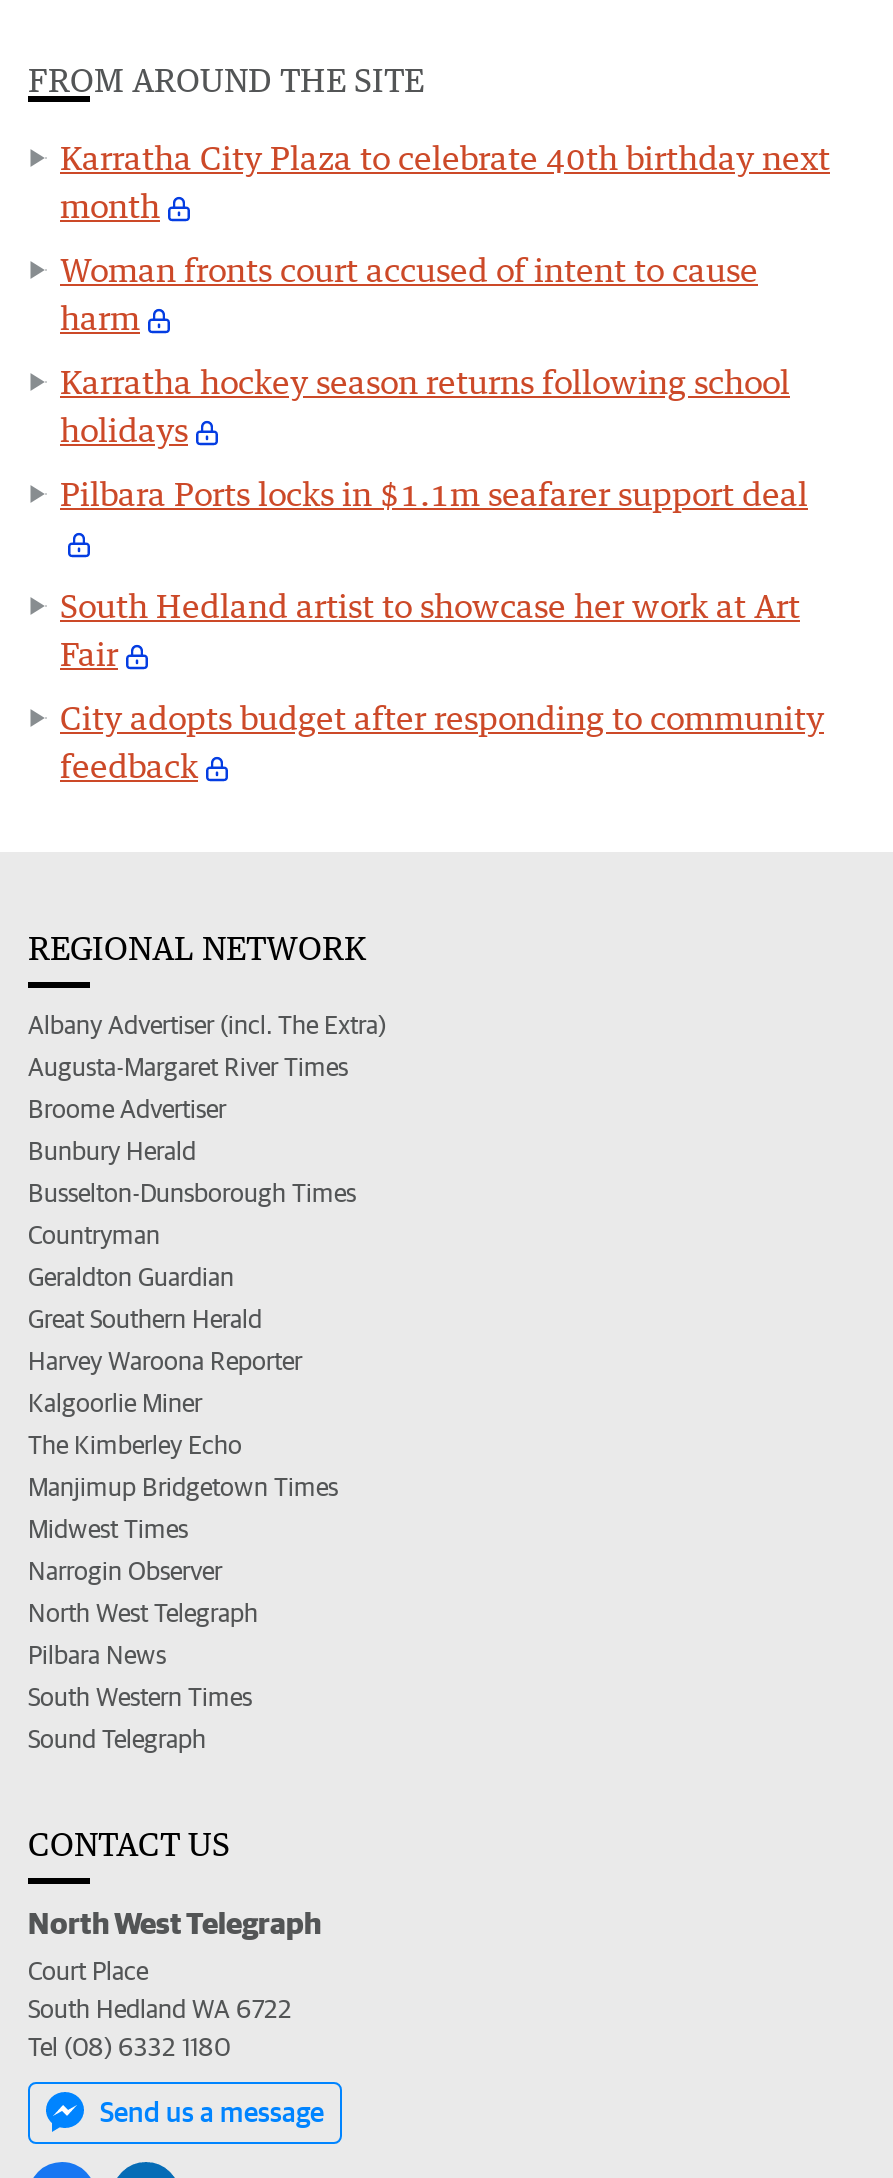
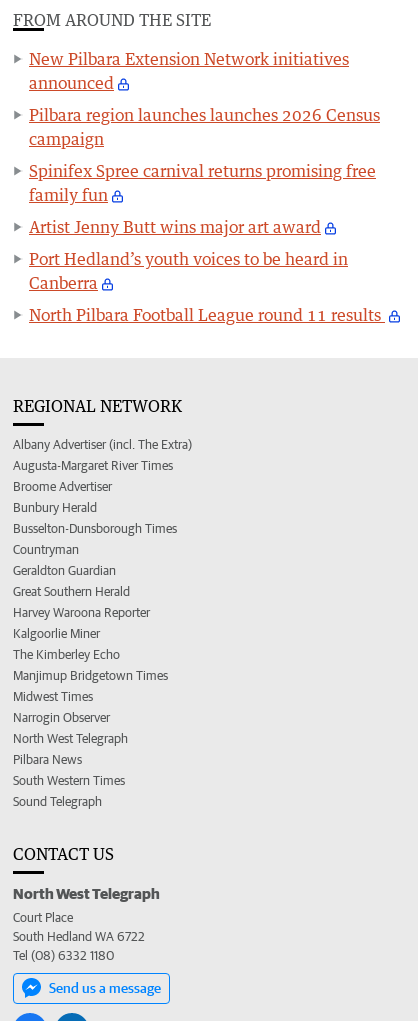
[60,137,830,225] Karratha City Plaza to celebrate 40th birthday next | month -> [29,48,349,92] New Pilbara Extension Network initiatives | announced
[60,249,758,337] Woman fronts court accused of intent to cause | harm -> [29,104,380,148] Pilbara region launches launches 2026 Census | campaign
[60,361,790,449] Karratha hockey season returns following school | holidays -> [29,160,376,204] Spinifex Spree carnival returns promising free | family fun
[60,473,808,513] Pilbara Ports locks in $1.1m seafarer support deal -> [29,216,321,236] Artist Jenny Butt wins major art award
[60,585,800,673] South Hedland artist to showcase her work at Art | Fair -> [29,248,348,292] Port Hedland’s youth voices to be heard in | Canberra
[60,697,824,785] City adopts budget after responding to community | feedback -> [29,304,385,324] North Pilbara Football League round 11 results

